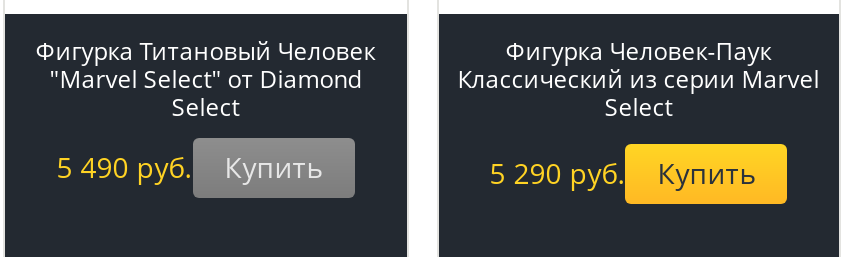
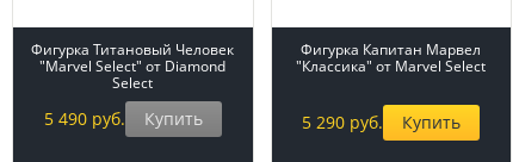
[457,34,819,124] Фигурка Человек-Паук | Классический из серии Marvel | Select -> [296,39,486,76] Фигурка Капитан Марвел | "Классика" от Marvel Select

